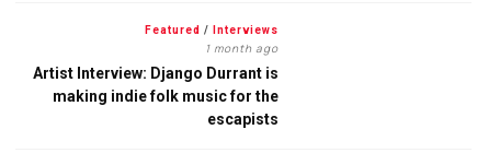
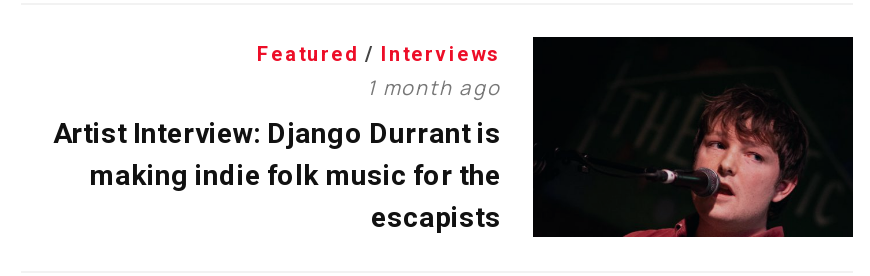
none -> [531,35,855,239] [image]

